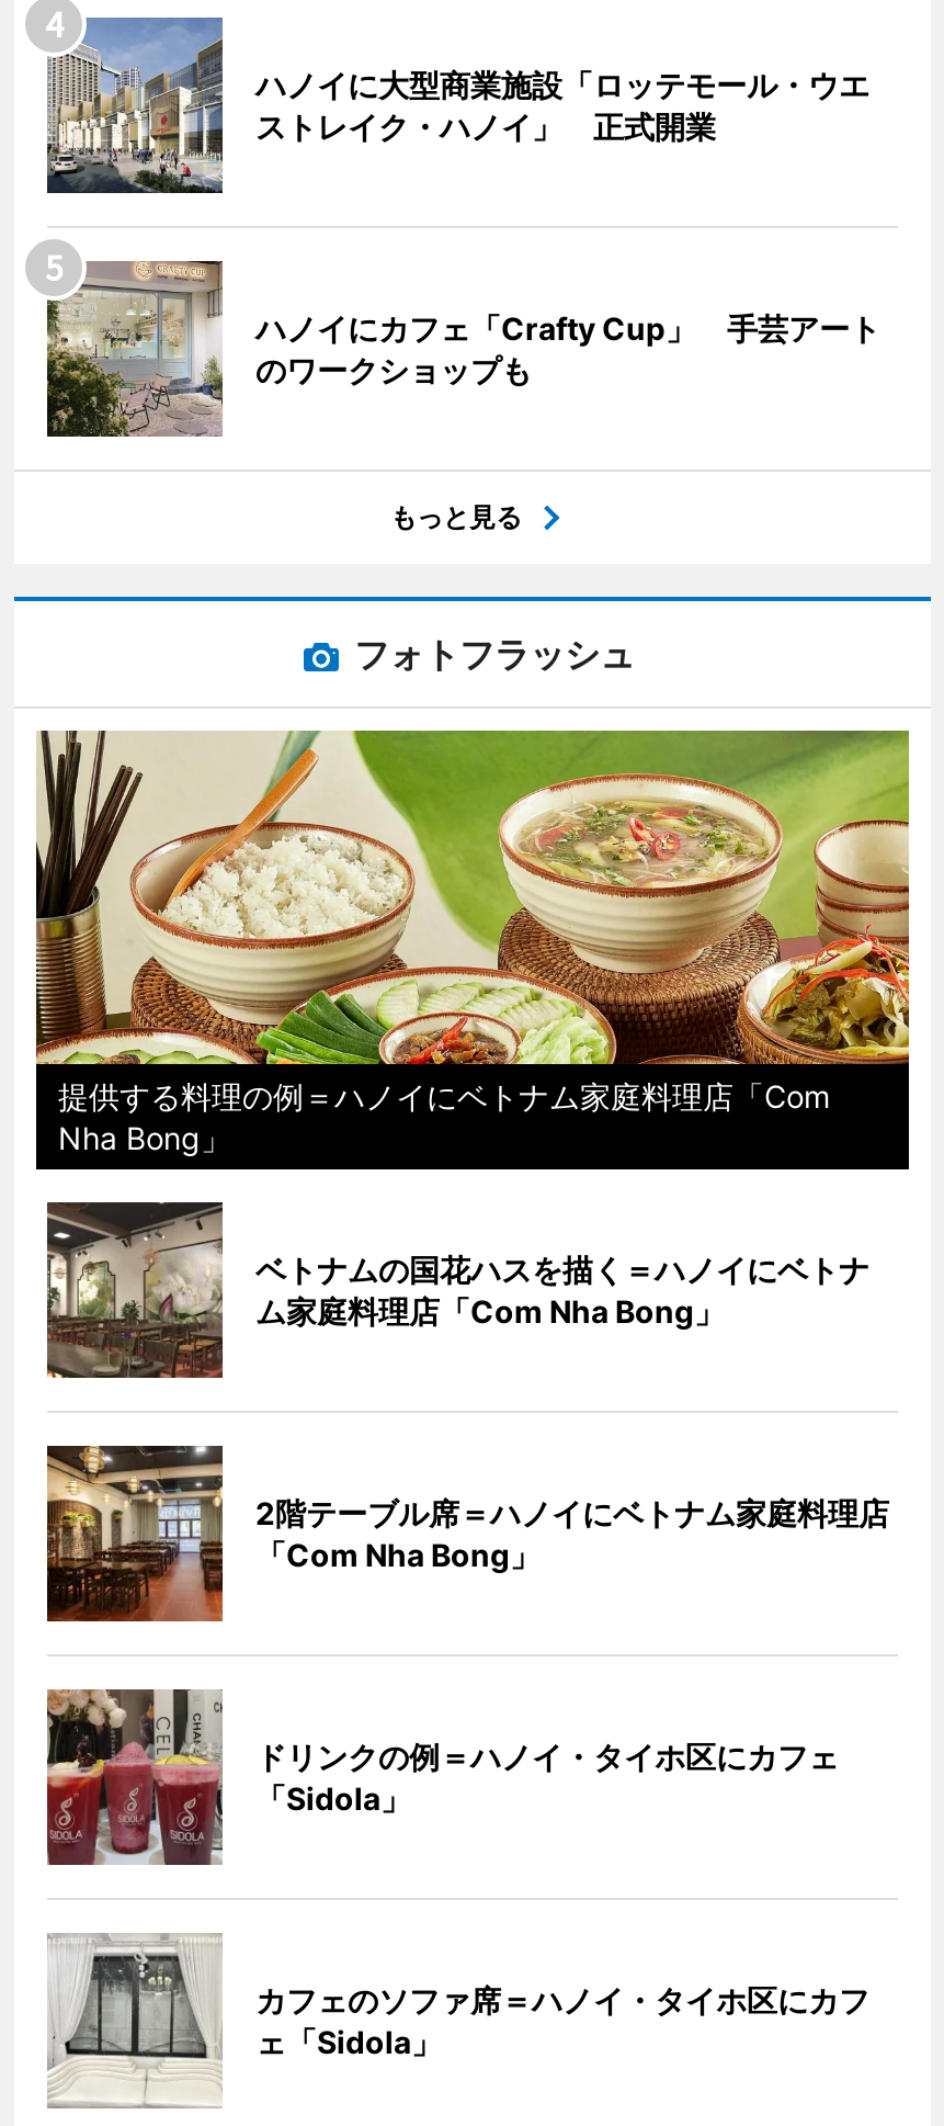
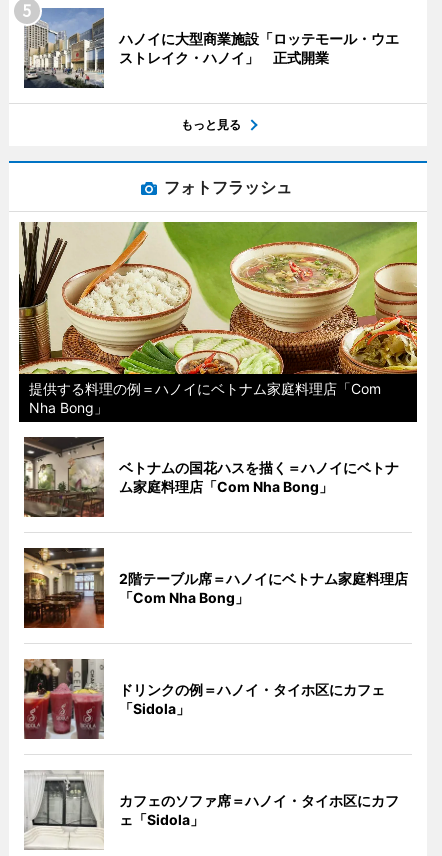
[47,259,880,439] [image] | ハノイにカフェ「Crafty Cup」 手芸アート | のワークショップも -> none

